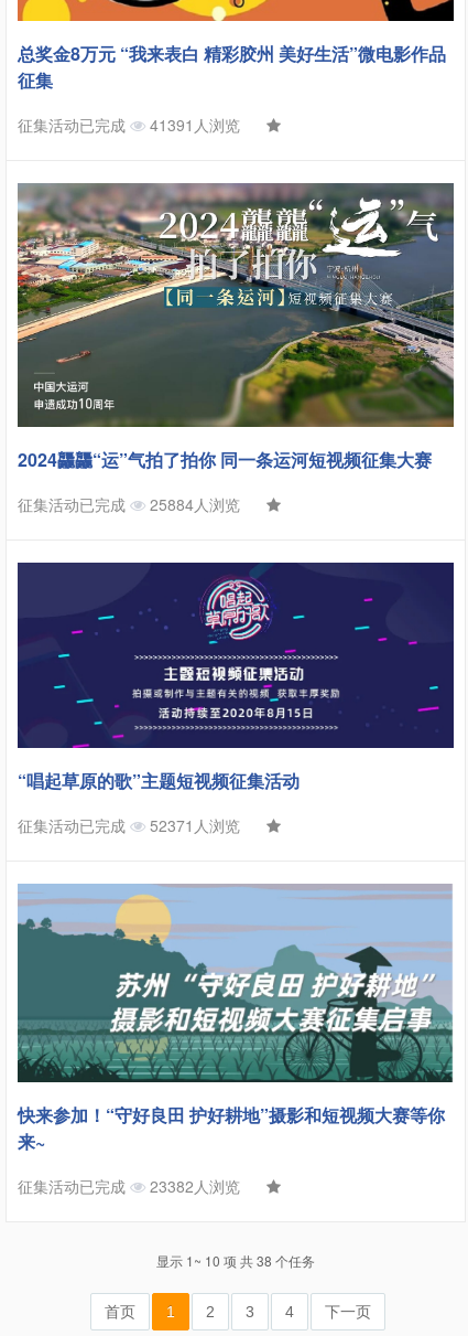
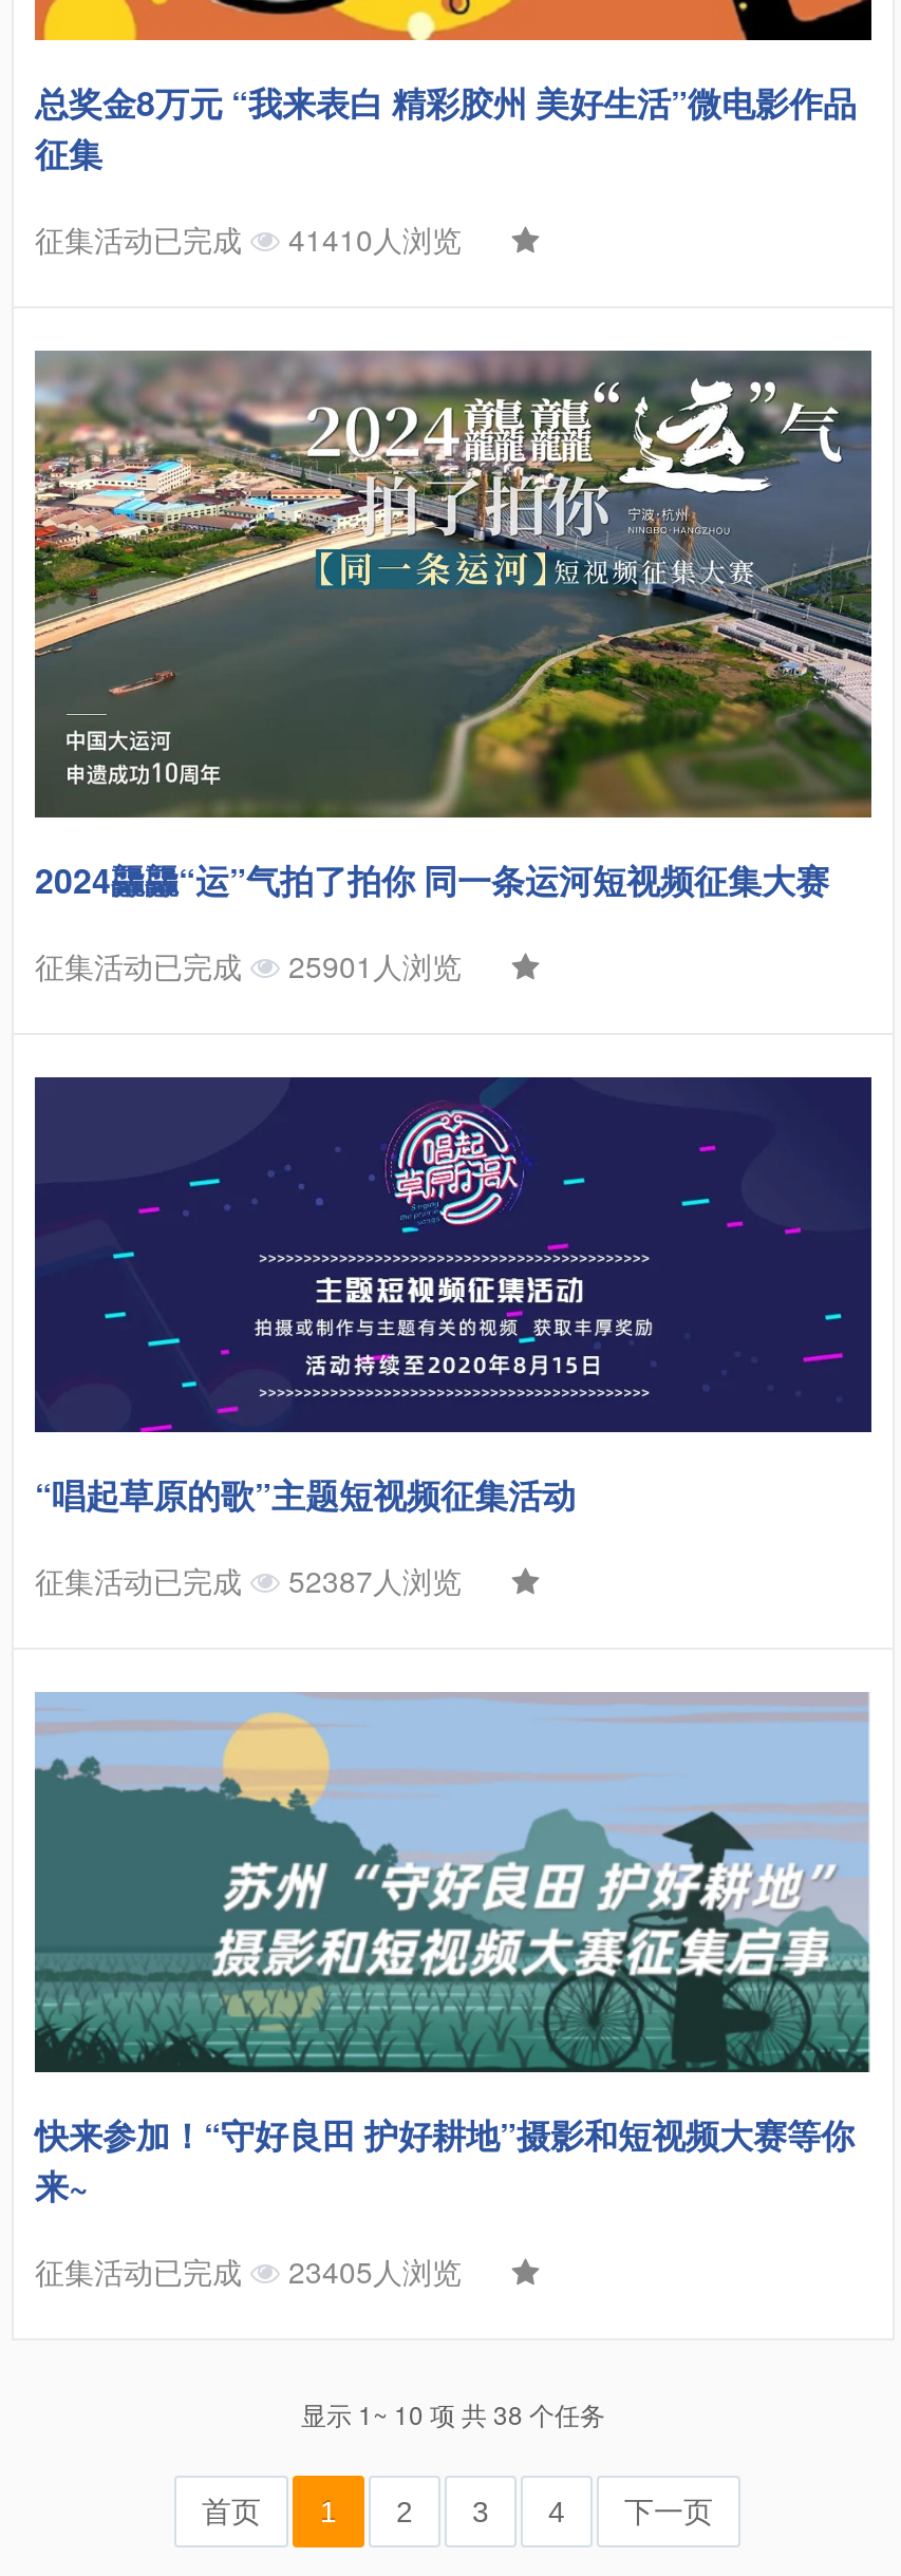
[18,114,240,136] 征集活动已完成 41391人浏览 -> [35,218,462,260] 征集活动已完成 41410人浏览
[18,493,240,515] 征集活动已完成 25884人浏览 -> [35,944,462,986] 征集活动已完成 25901人浏览
[18,815,240,837] 征集活动已完成 52371人浏览 -> [35,1560,462,1602] 征集活动已完成 52387人浏览
[18,1175,240,1197] 征集活动已完成 23382人浏览 -> [35,2249,462,2291] 征集活动已完成 23405人浏览

